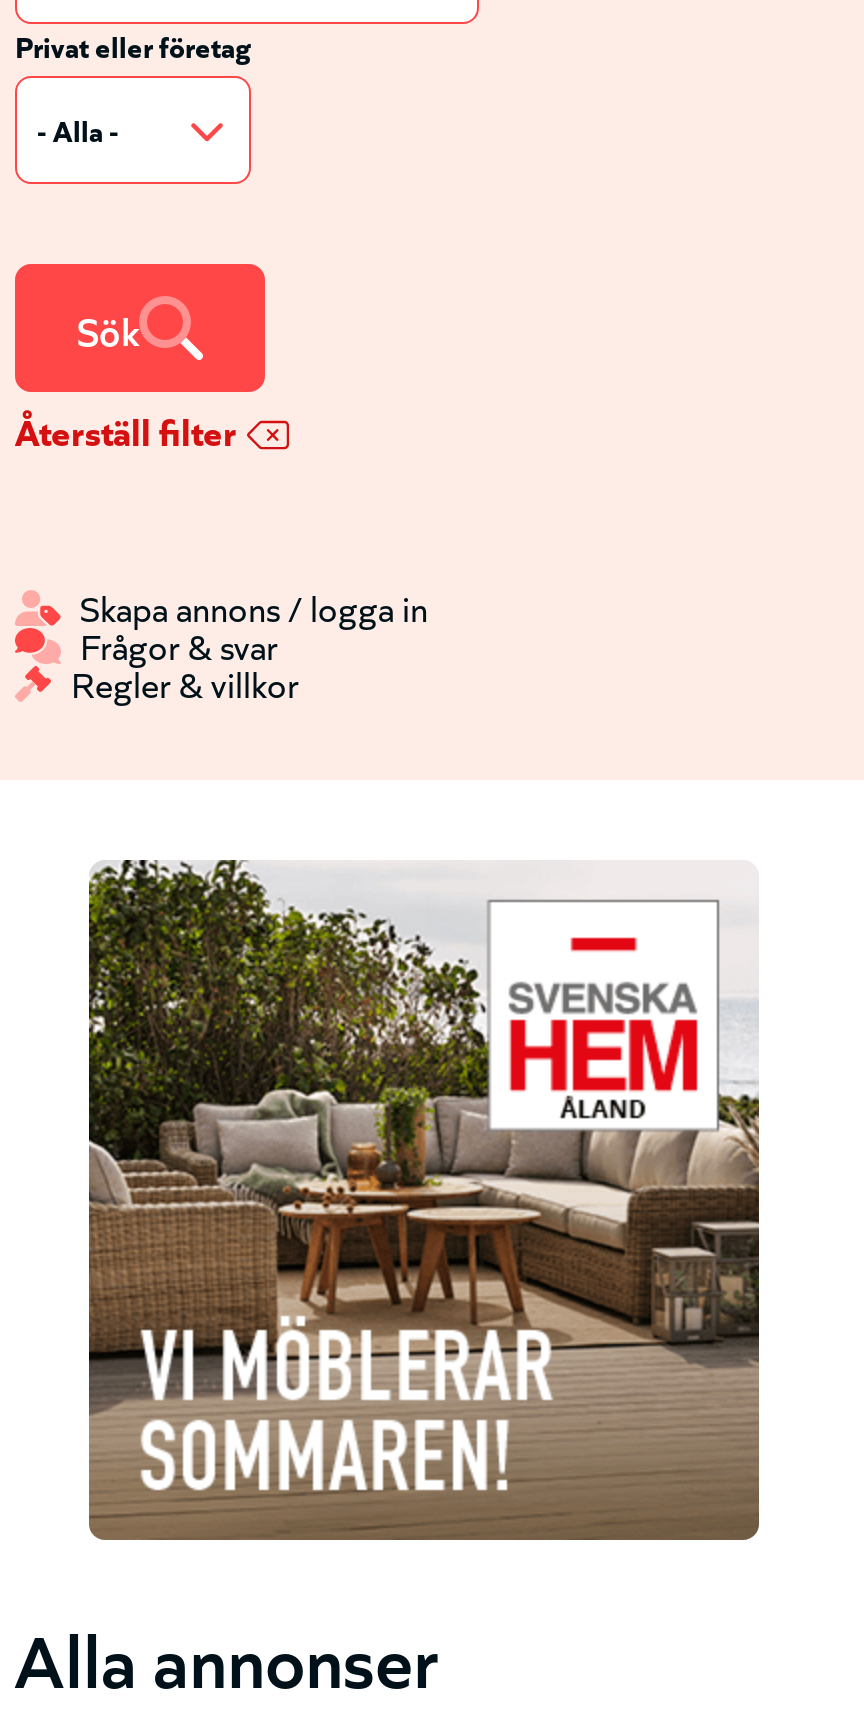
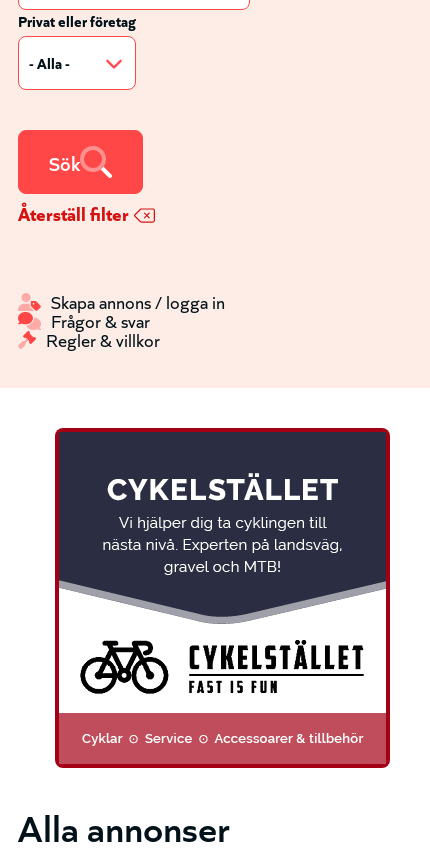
[87,858,761,1542] [image] -> [54,427,391,769] [image]

